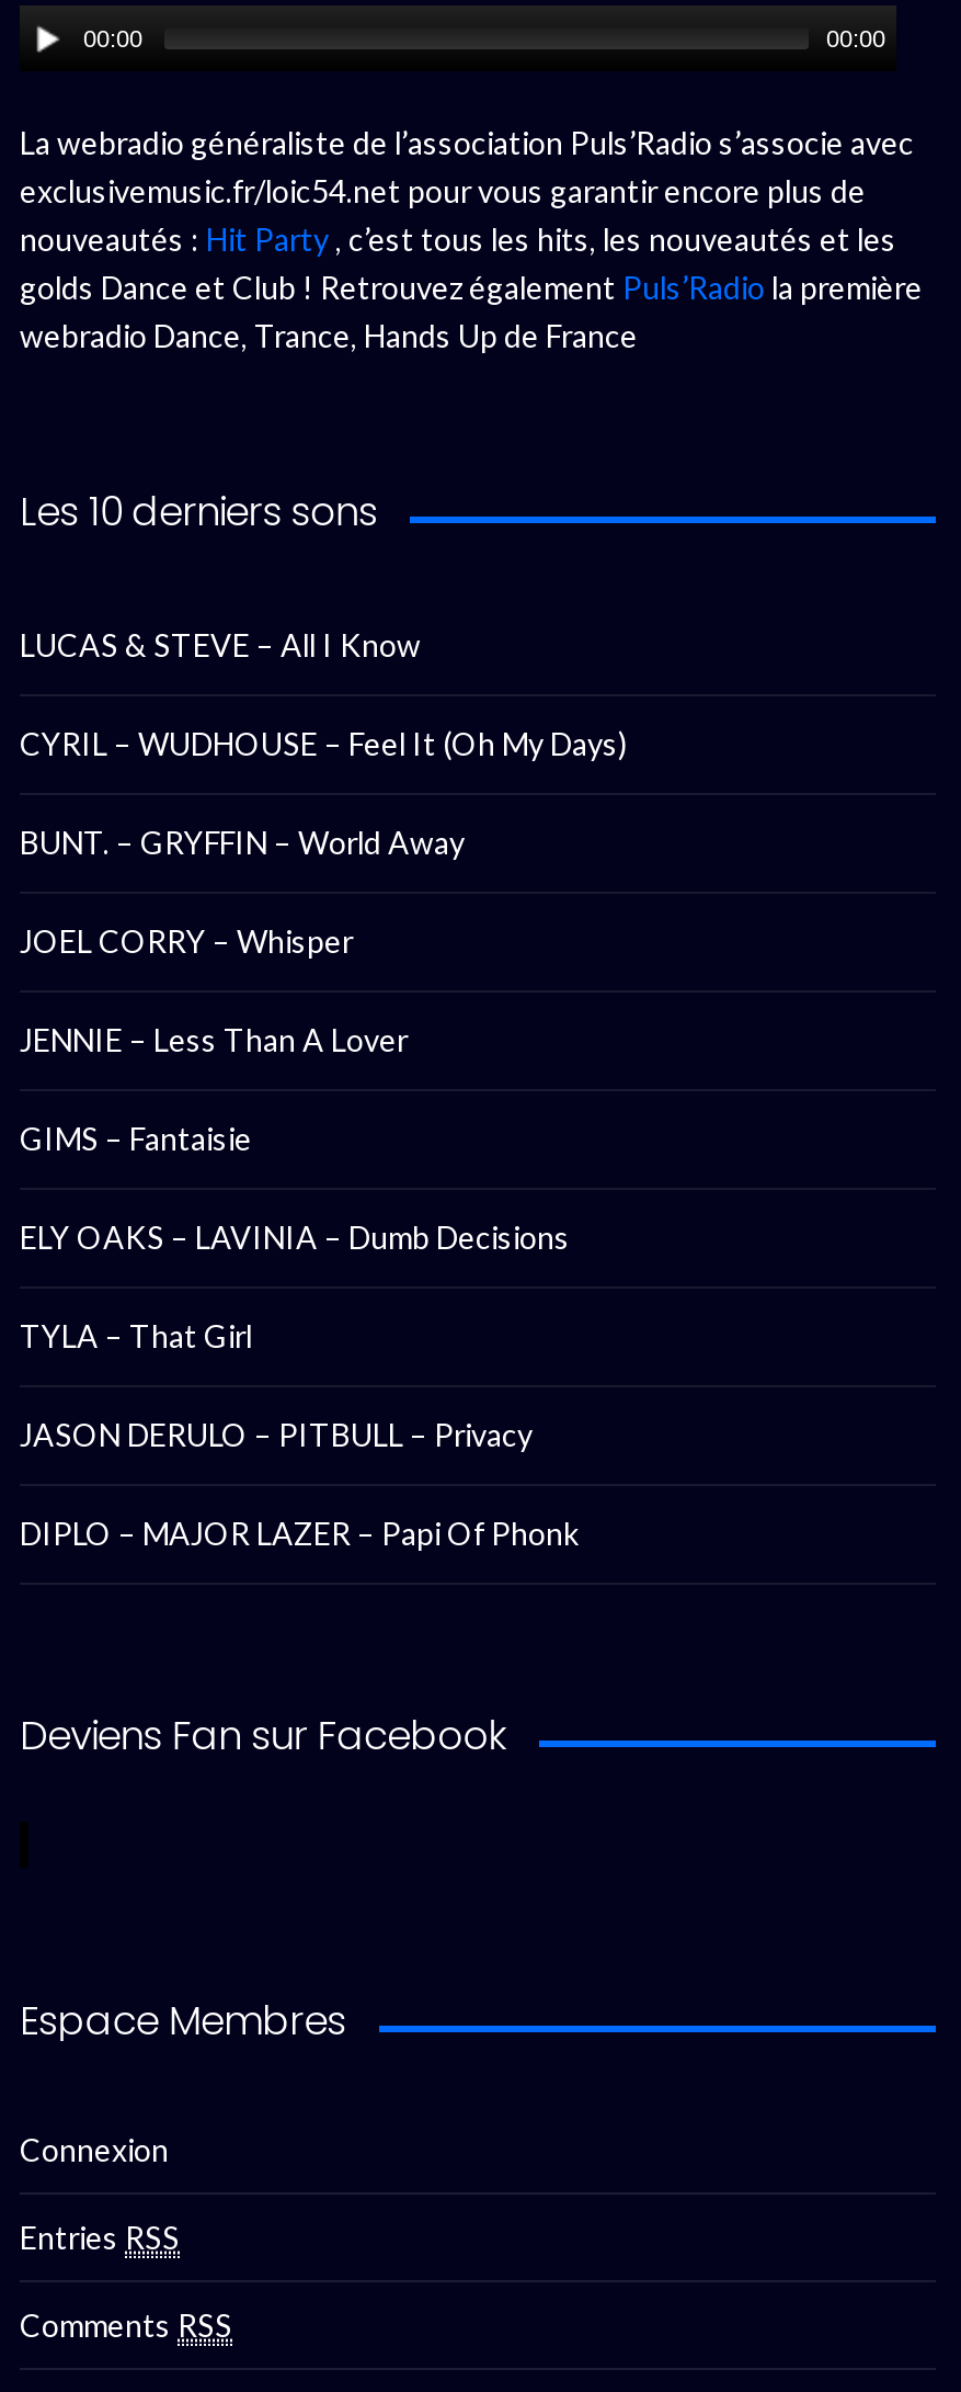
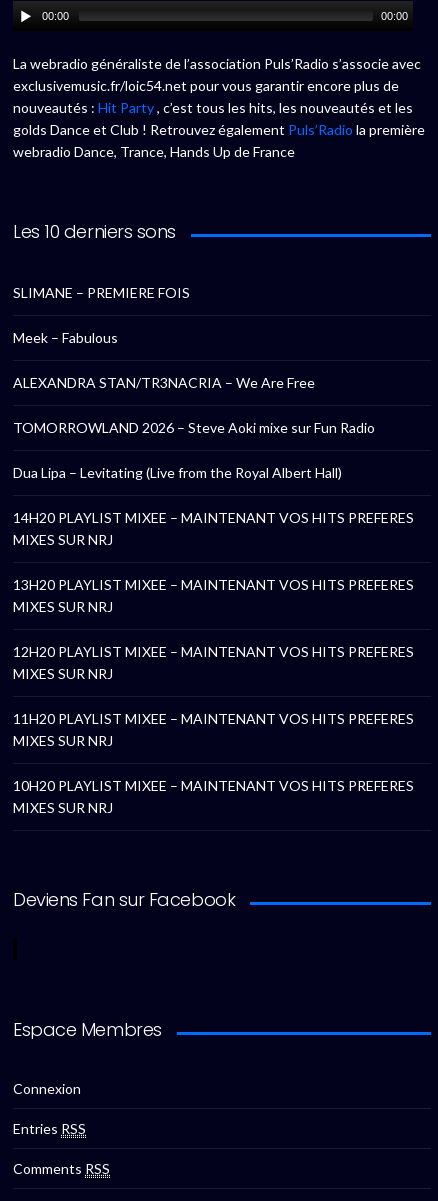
[20,627,421,664] LUCAS & STEVE – All I Know -> [13,284,190,301] SLIMANE – PREMIERE FOIS
[20,726,627,763] CYRIL – WUDHOUSE – Feel It (Oh My Days) -> [13,329,118,346] Meek – Fabulous
[20,824,465,862] BUNT. – GRYFFIN – World Away -> [13,374,315,391] ALEXANDRA STAN/TR3NACRIA – We Are Free
[20,923,353,960] JOEL CORRY – Whisper -> [13,419,375,436] TOMORROWLAND 2026 – Steve Aoki mixe sur Fun Radio
[20,1022,408,1059] JENNIE – Less Than A Lover -> [13,464,342,481] Dua Lipa – Levitating (Live from the Royal Albert Hall)
[20,1120,252,1158] GIMS – Fantaisie -> [13,509,414,548] 14H20 PLAYLIST MIXEE – MAINTENANT VOS HITS PREFERES | MIXES SUR NRJ
[20,1219,570,1256] ELY OAKS – LAVINIA – Dumb Decisions -> [13,576,414,615] 13H20 PLAYLIST MIXEE – MAINTENANT VOS HITS PREFERES | MIXES SUR NRJ
[20,1318,252,1355] TYLA – That Girl -> [13,643,414,682] 12H20 PLAYLIST MIXEE – MAINTENANT VOS HITS PREFERES | MIXES SUR NRJ
[20,1417,533,1454] JASON DERULO – PITBULL – Privacy -> [13,710,414,749] 11H20 PLAYLIST MIXEE – MAINTENANT VOS HITS PREFERES | MIXES SUR NRJ
[20,1515,579,1553] DIPLO – MAJOR LAZER – Papi Of Phonk -> [13,777,414,816] 10H20 PLAYLIST MIXEE – MAINTENANT VOS HITS PREFERES | MIXES SUR NRJ

